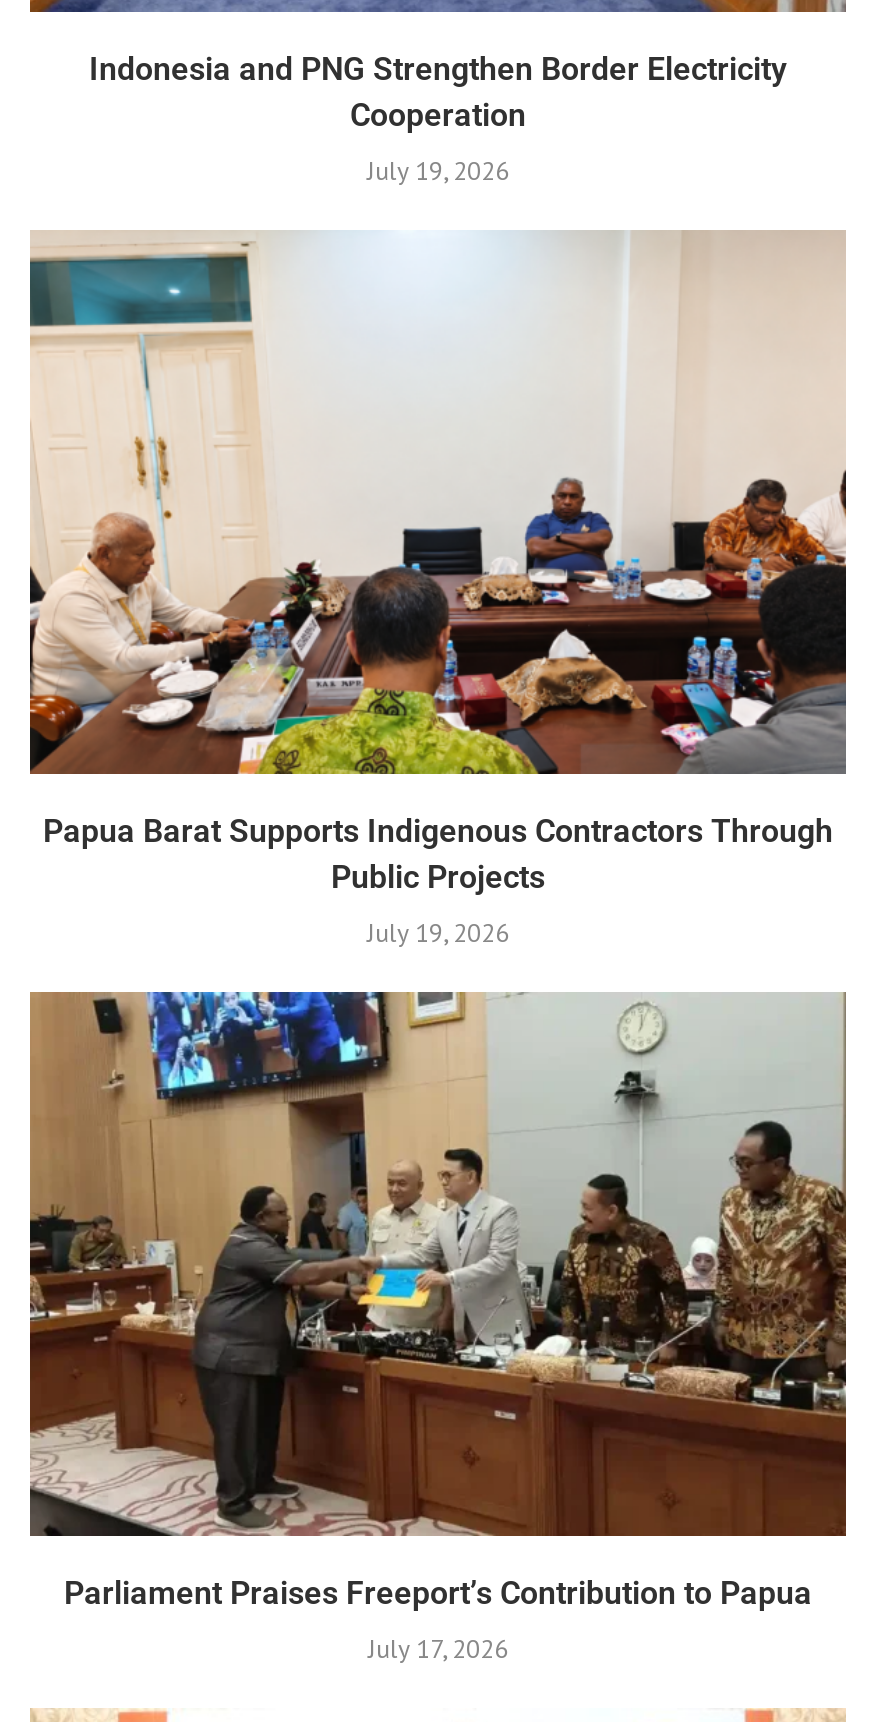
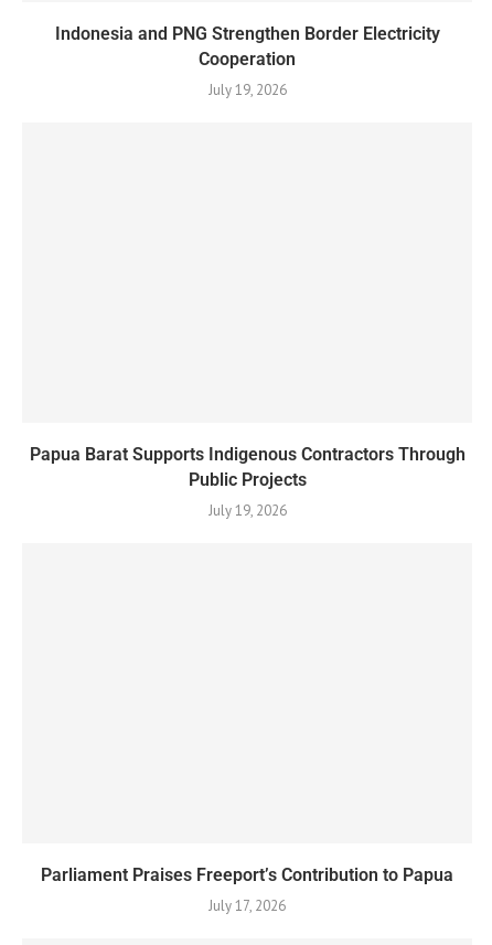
[28,230,848,776] [image] -> none
[28,990,848,1538] [image] -> none

